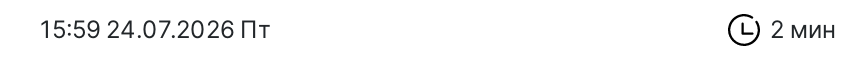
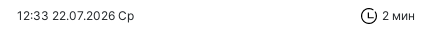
[40,14,270,44] 15:59 24.07.2026 Пт -> [17,8,134,23] 12:33 22.07.2026 Ср

